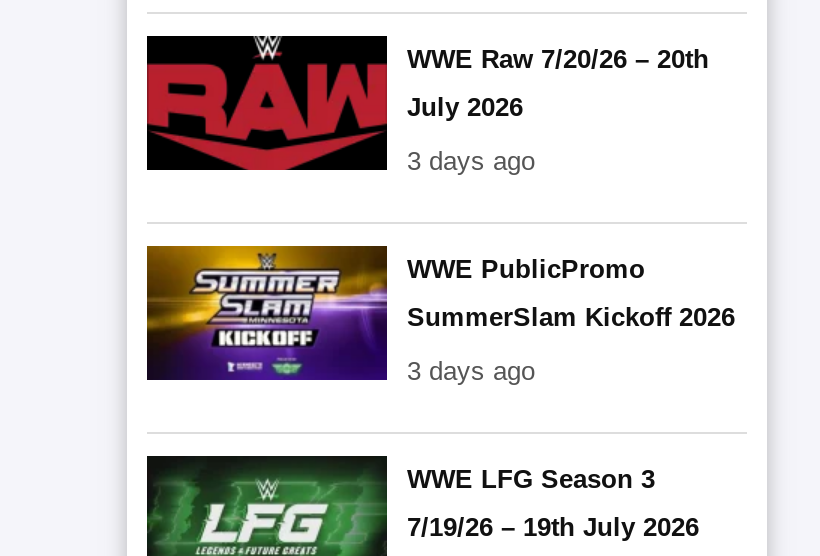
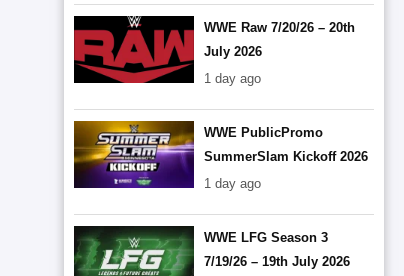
[407,147,535,177] 3 days ago -> [204,71,261,86] 1 day ago
[407,357,535,387] 3 days ago -> [204,176,261,191] 1 day ago

